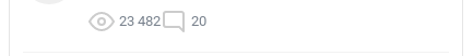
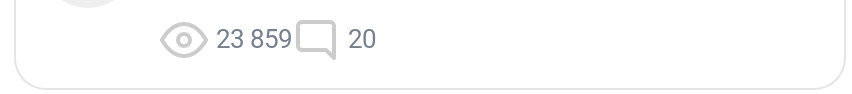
[119,13,206,29] 23 482 20 -> [216,24,376,54] 23 859 20

